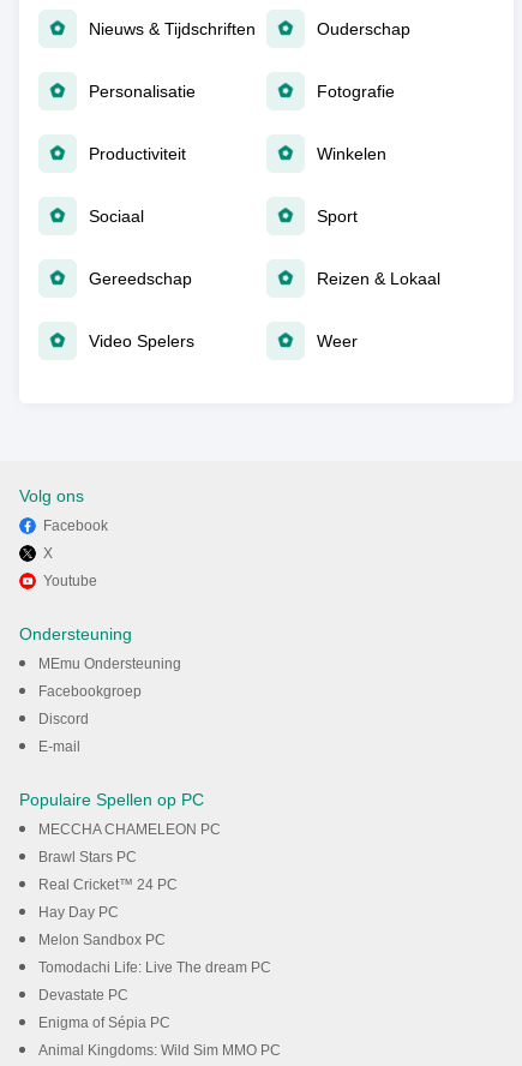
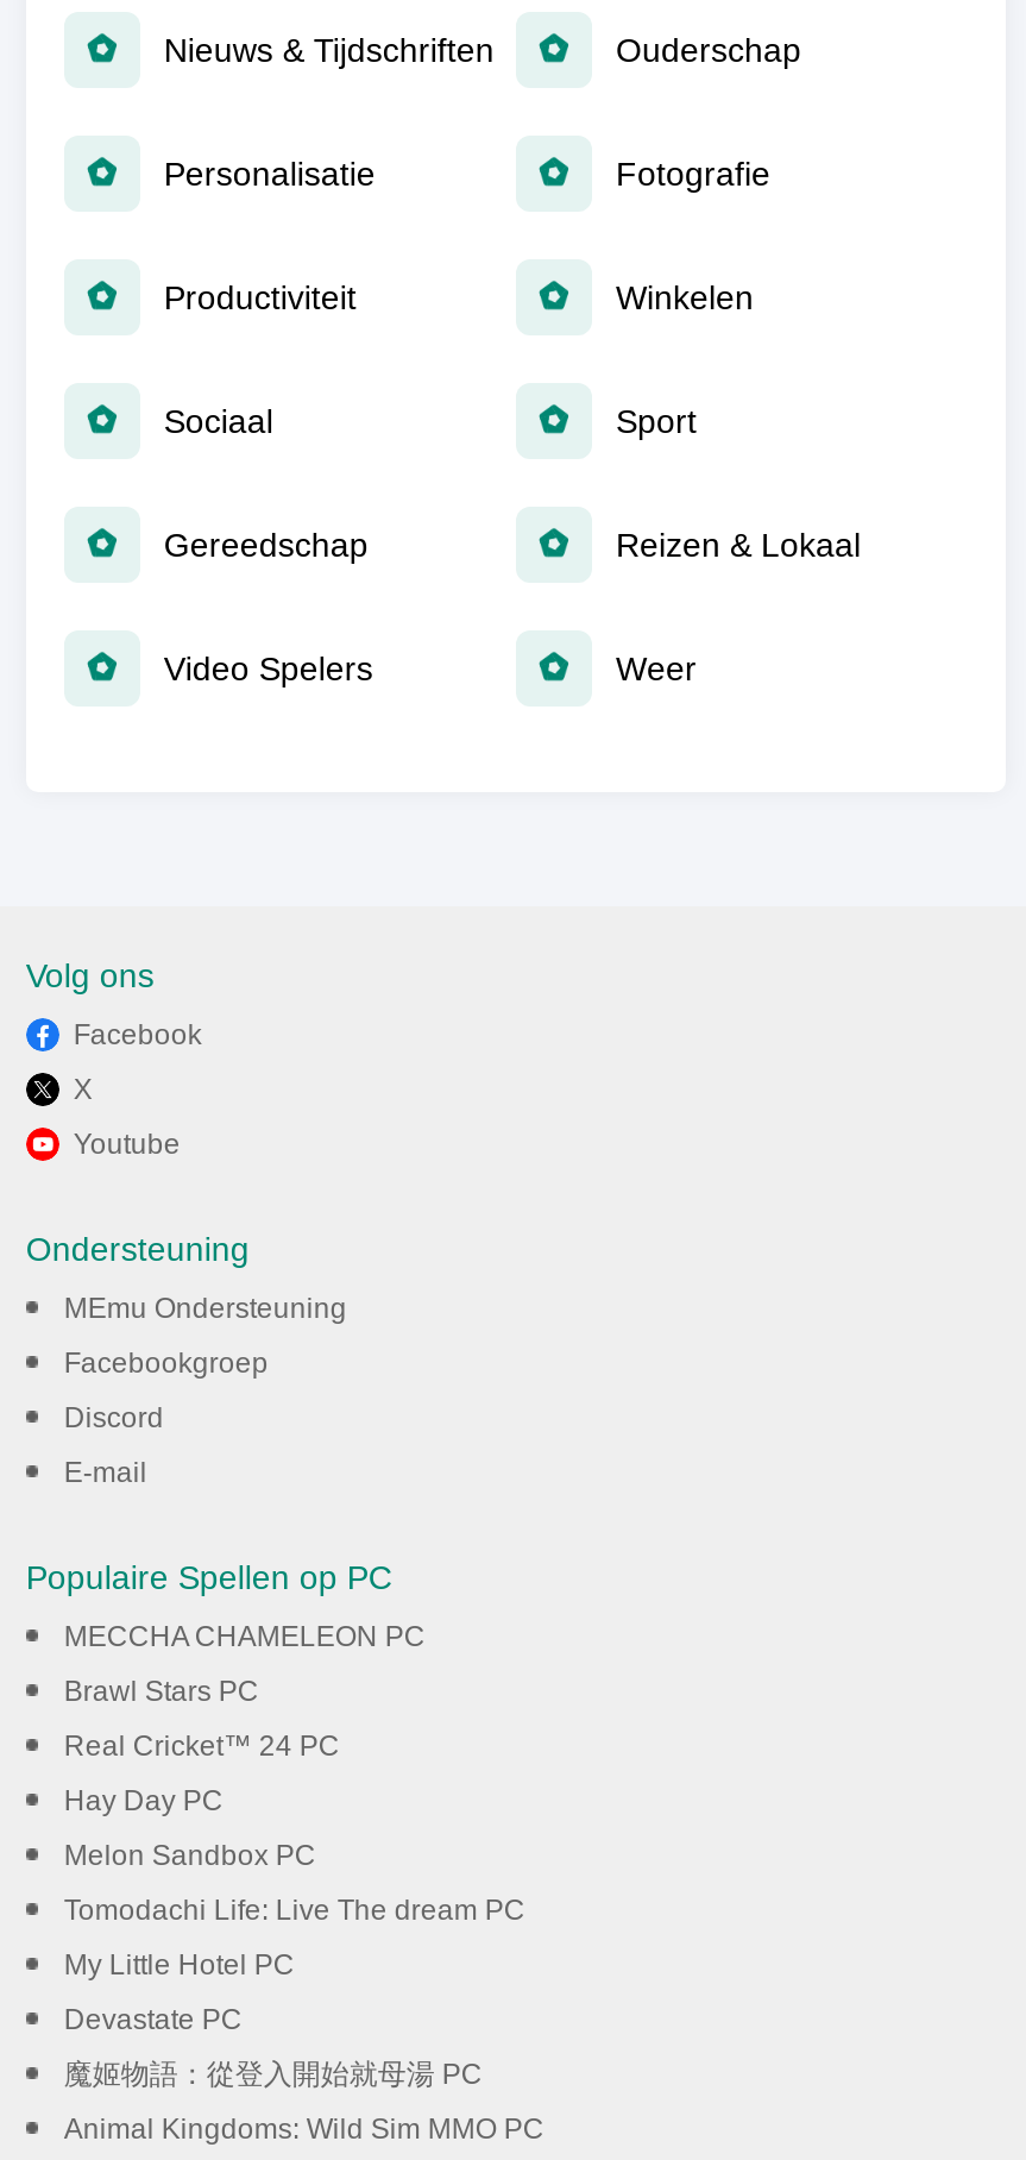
none -> [64,1948,295,1982] My Little Hotel PC
[38,1014,170,1031] Enigma of Sépia PC -> [64,2058,482,2091] 魔姬物語：從登入開始就母湯 PC

